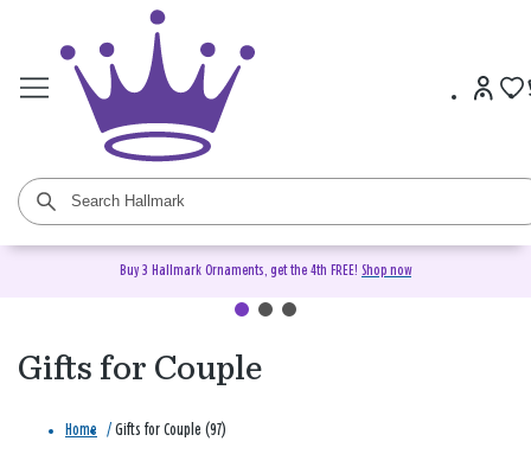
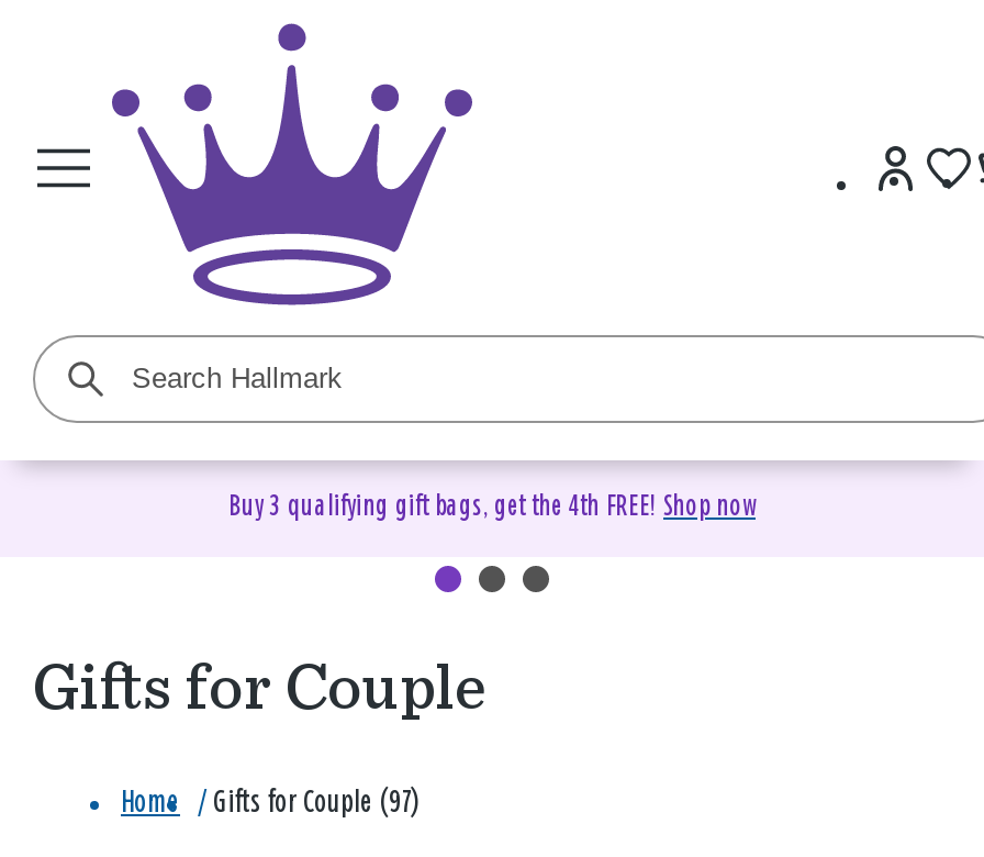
[120,263,411,279] Buy 3 Hallmark Ornaments, get the 4th FREE! Shop now -> [228,494,756,522] Buy 3 qualifying gift bags, get the 4th FREE! Shop now

